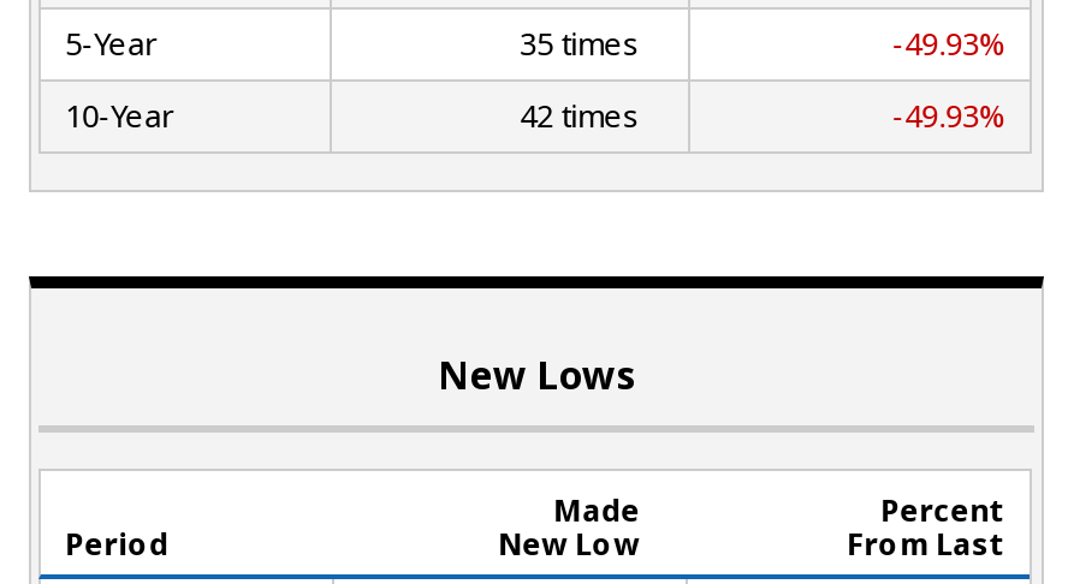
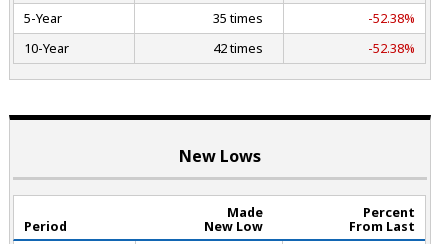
[893,21,1006,64] -49.93% -> [368,9,415,27] -52.38%
[893,93,1006,137] -49.93% -> [368,39,415,57] -52.38%

